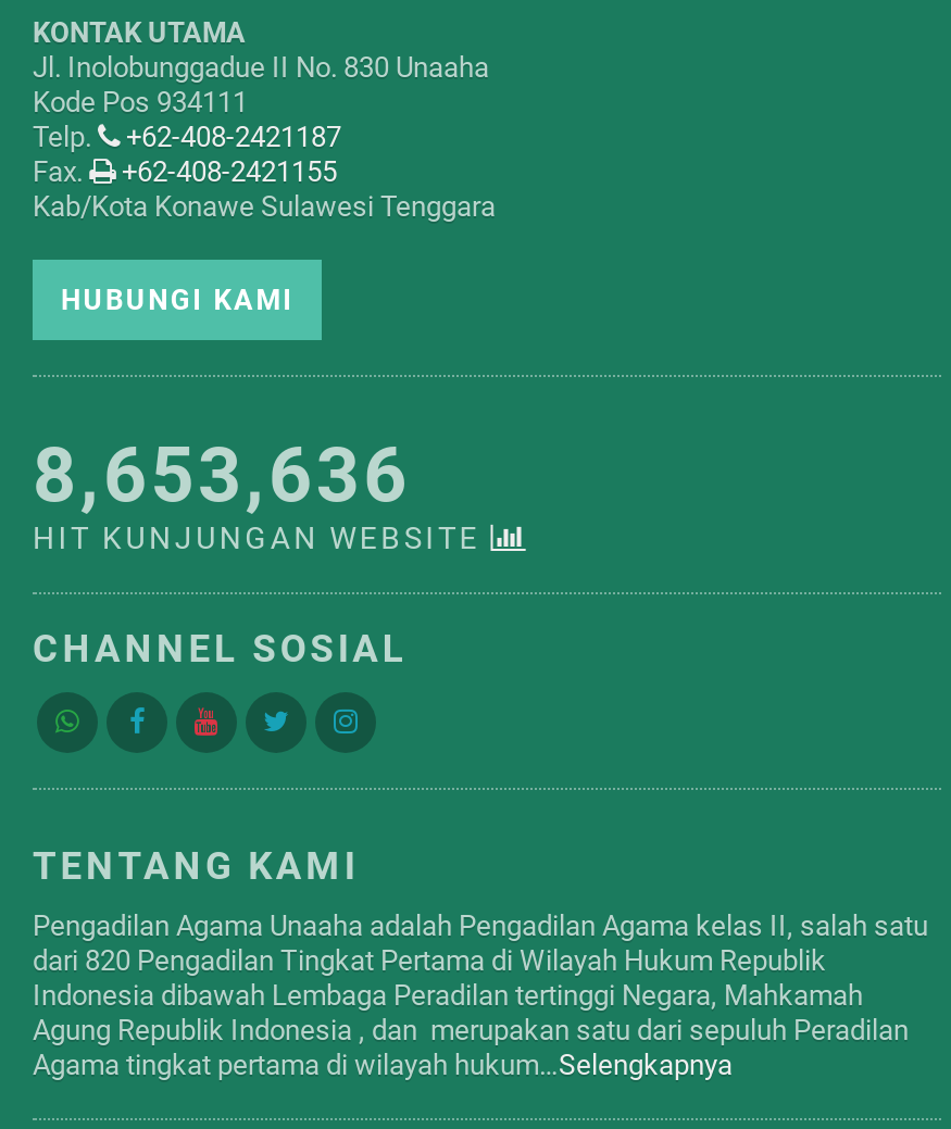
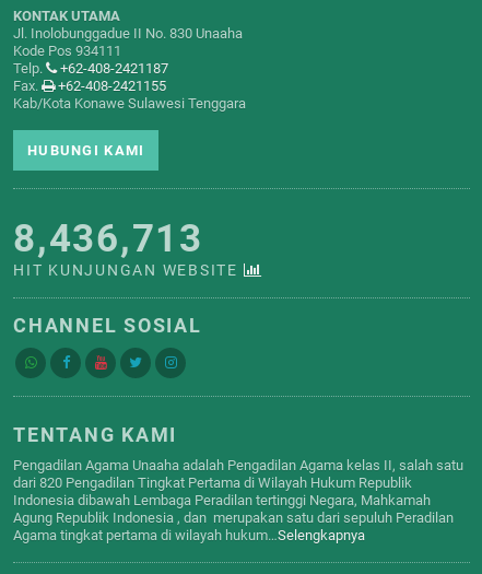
[33,428,410,519] 8,653,636 -> [13,215,203,261] 8,436,713

